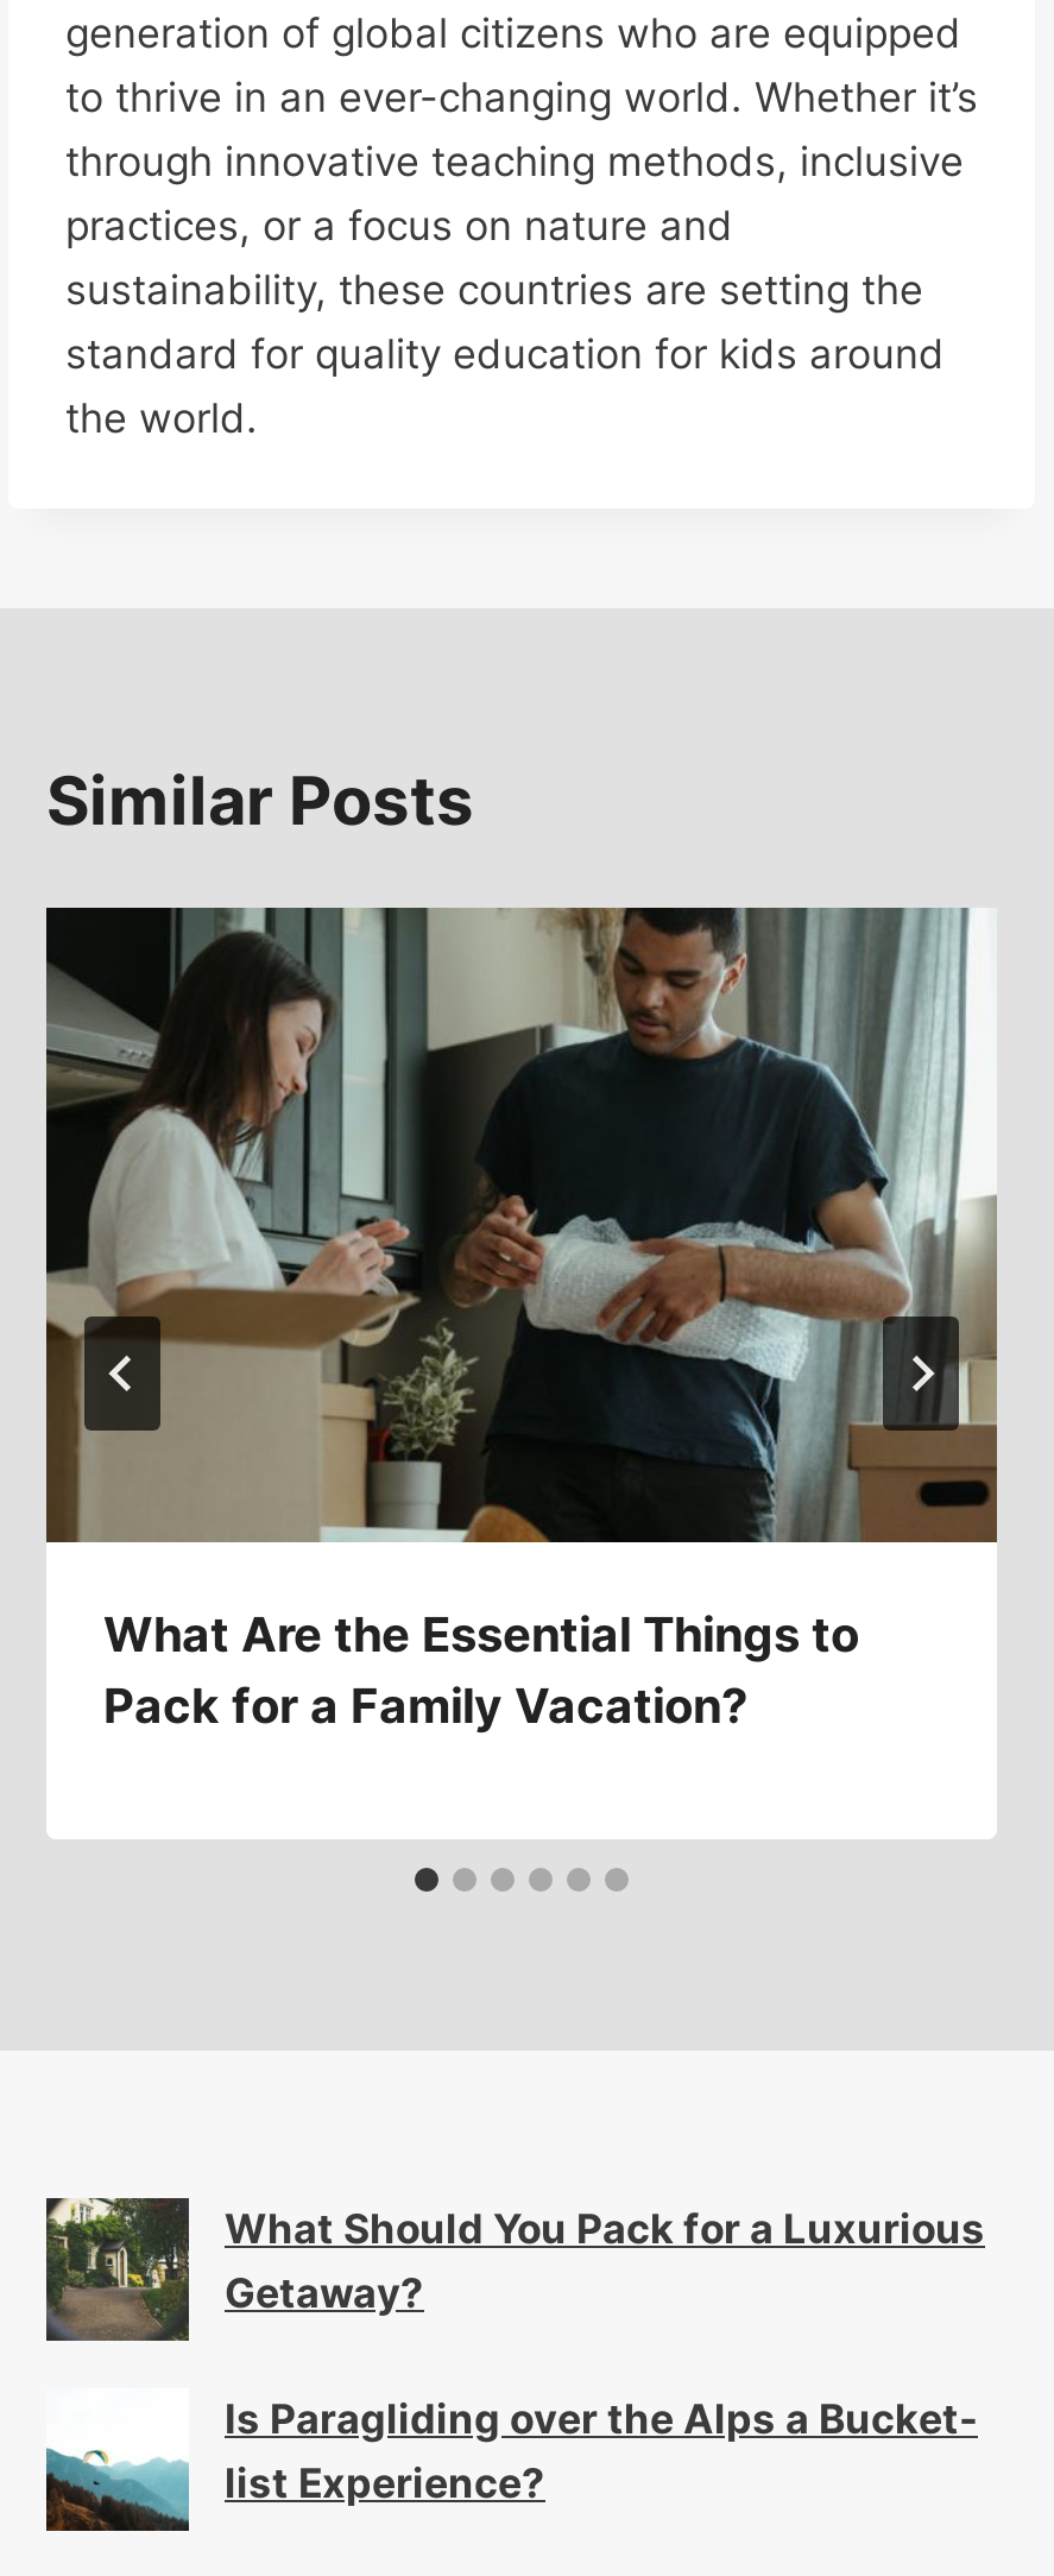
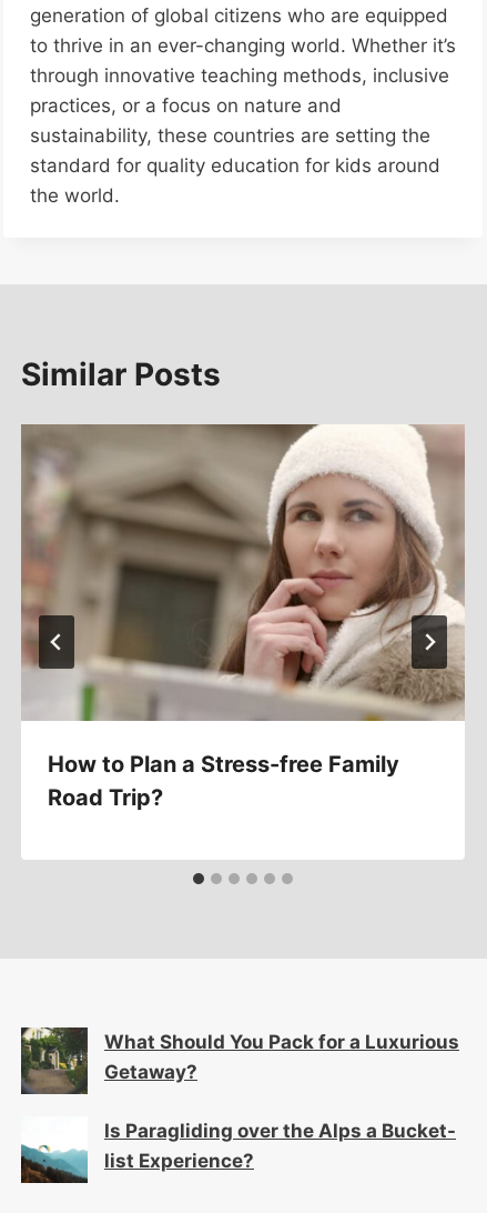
[44,905,999,1734] [image] | What Are the Essential Things to | Pack for a Family Vacation? -> [21,423,466,810] [image] | How to Plan a Stress-free Family | Road Trip?

